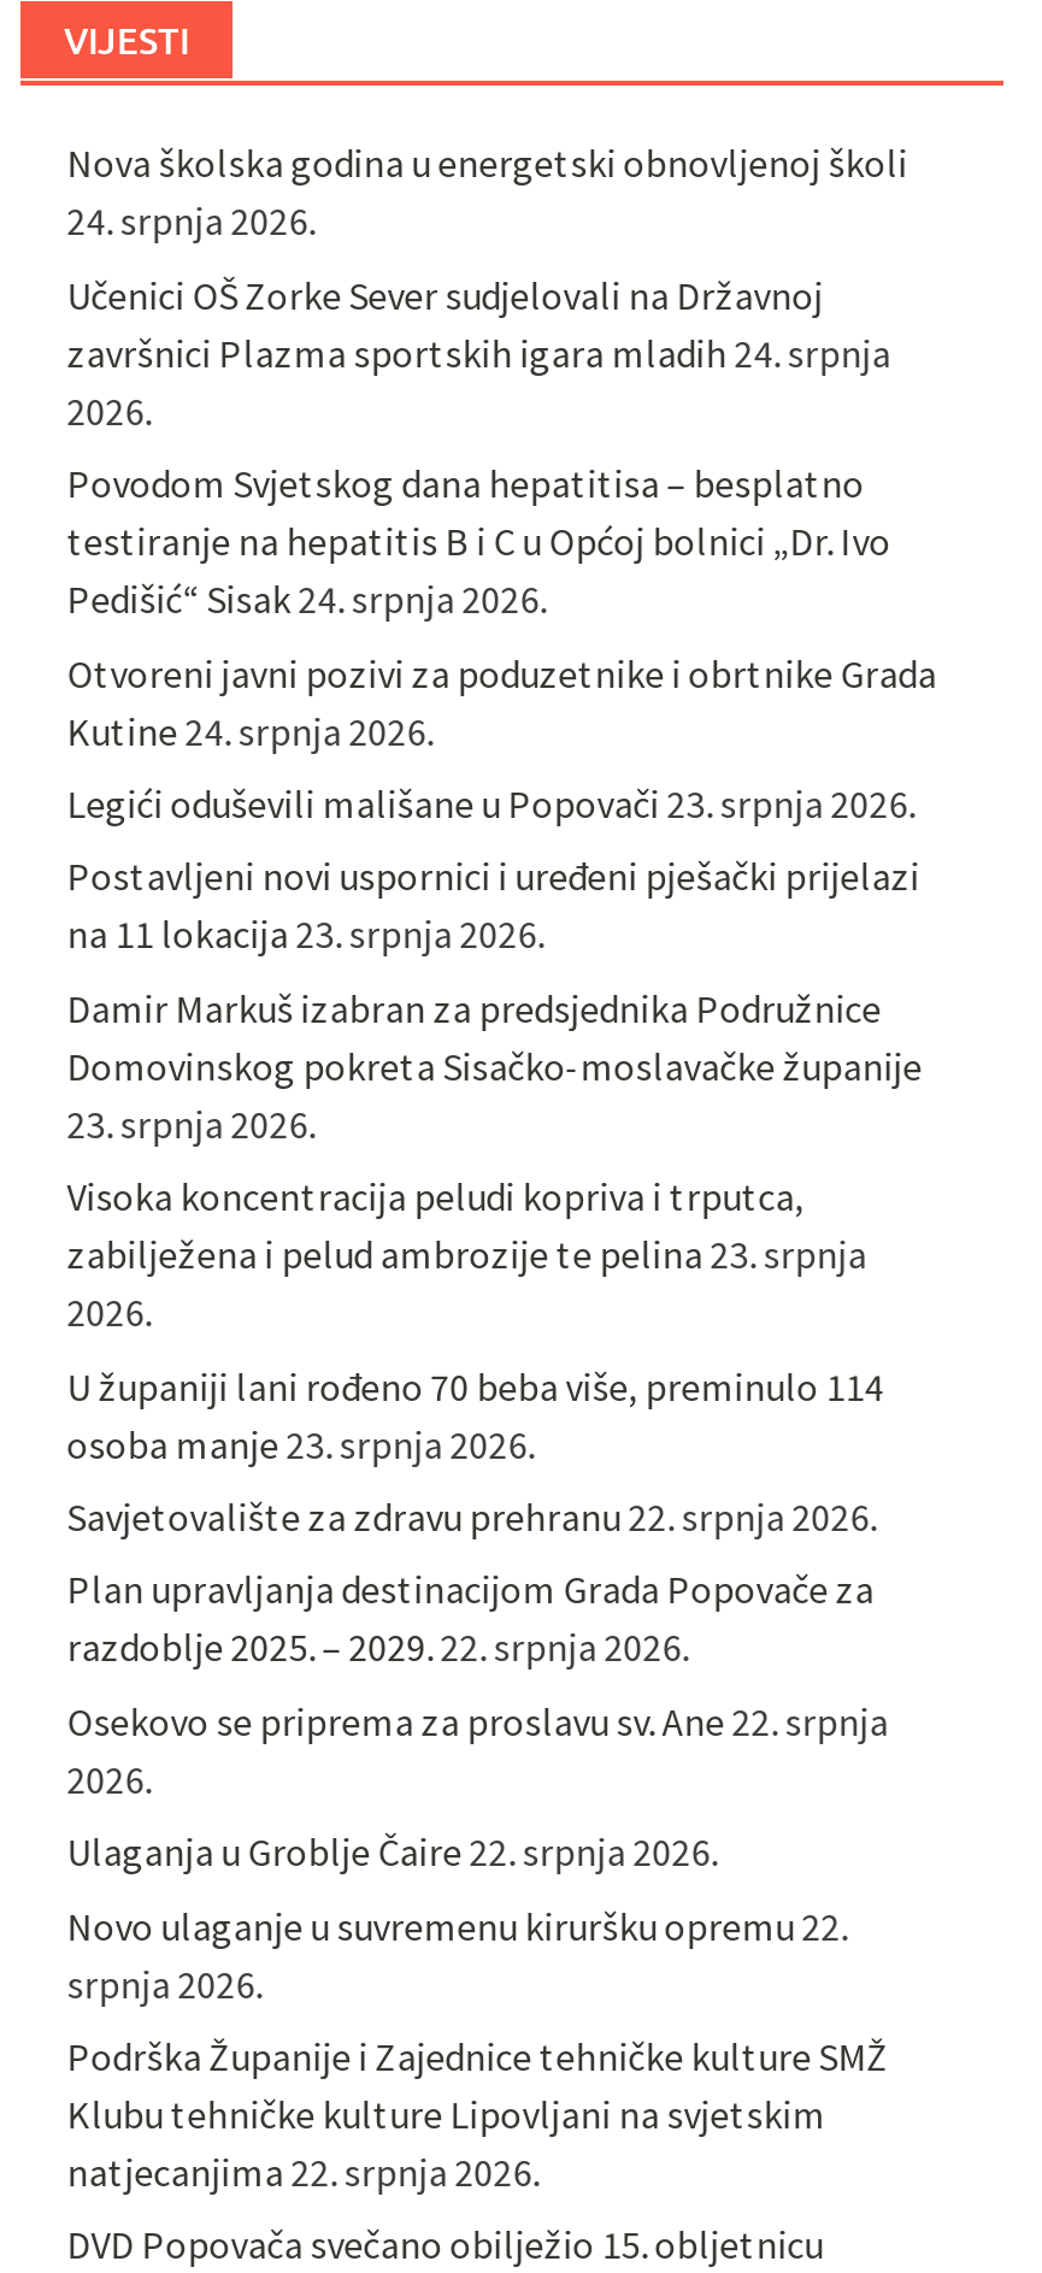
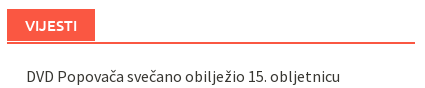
[67,139,936,2196] Nova školska godina u energetski obnovljenoj školi | 24. srpnja 2026. | Učenici OŠ Zorke Sever sudjelovali na Državnoj | završnici Plazma sportskih igara mladih 24. srpnja | 2026. | Povodom Svjetskog dana hepatitisa – besplatno | testiranje na hepatitis B i C u Općoj bolnici „Dr. Ivo | Pedišić“ Sisak 24. srpnja 2026. | Otvoreni javni pozivi za poduzetnike i obrtnike Grada | Kutine 24. srpnja 2026. | Legići oduševili mališane u Popovači 23. srpnja 2026. | Postavljeni novi uspornici i uređeni pješački prijelazi | na 11 lokacija 23. srpnja 2026. | Damir Markuš izabran za predsjednika Podružnice | Domovinskog pokreta Sisačko-moslavačke županije | 23. srpnja 2026. | Visoka koncentracija peludi kopriva i trputca, | zabilježena i pelud ambrozije te pelina 23. srpnja | 2026. | U županiji lani rođeno 70 beba više, preminulo 114 | osoba manje 23. srpnja 2026. | Savjetovalište za zdravu prehranu 22. srpnja 2026. | Plan upravljanja destinacijom Grada Popovače za | razdoblje 2025. – 2029. 22. srpnja 2026. | Osekovo se priprema za proslavu sv. Ane 22. srpnja | 2026. | Ulaganja u Groblje Čaire 22. srpnja 2026. | Novo ulaganje u suvremenu kiruršku opremu 22. | srpnja 2026. | Podrška Županije i Zajednice tehničke kulture SMŽ | Klubu tehničke kulture Lipovljani na svjetskim | natjecanjima 22. srpnja 2026. -> none

